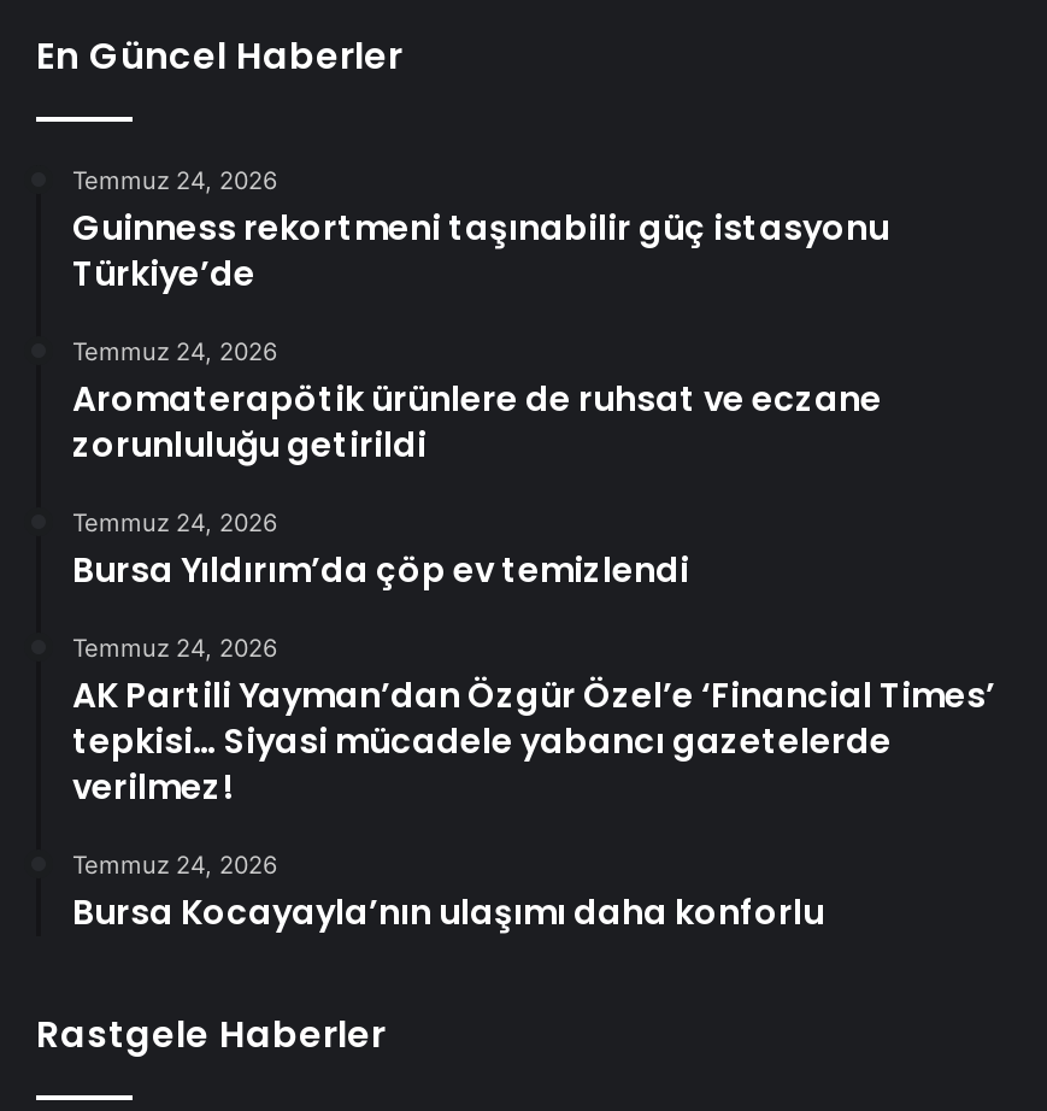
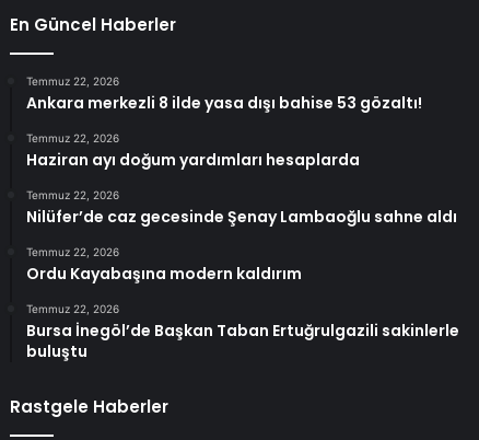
[72,164,889,296] Temmuz 24, 2026 | Guinness rekortmeni taşınabilir güç istasyonu | Türkiye’de -> [26,74,422,113] Temmuz 22, 2026 | Ankara merkezli 8 ilde yasa dışı bahise 53 gözaltı!
[72,335,882,468] Temmuz 24, 2026 | Aromaterapötik ürünlere de ruhsat ve eczane | zorunluluğu getirildi -> [26,131,360,170] Temmuz 22, 2026 | Haziran ayı doğum yardımları hesaplarda
[72,506,689,593] Temmuz 24, 2026 | Bursa Yıldırım’da çöp ev temizlendi -> [26,188,457,227] Temmuz 22, 2026 | Nilüfer’de caz gecesinde Şenay Lambaoğlu sahne aldı
[72,631,995,810] Temmuz 24, 2026 | AK Partili Yayman’dan Özgür Özel’e ‘Financial Times’ | tepkisi… Siyasi mücadele yabancı gazetelerde | verilmez! -> [26,245,302,284] Temmuz 22, 2026 | Ordu Kayabaşına modern kaldırım
[72,848,824,935] Temmuz 24, 2026 | Bursa Kocayayla’nın ulaşımı daha konforlu -> [26,302,459,362] Temmuz 22, 2026 | Bursa İnegöl’de Başkan Taban Ertuğrulgazili sakinlerle | buluştu

